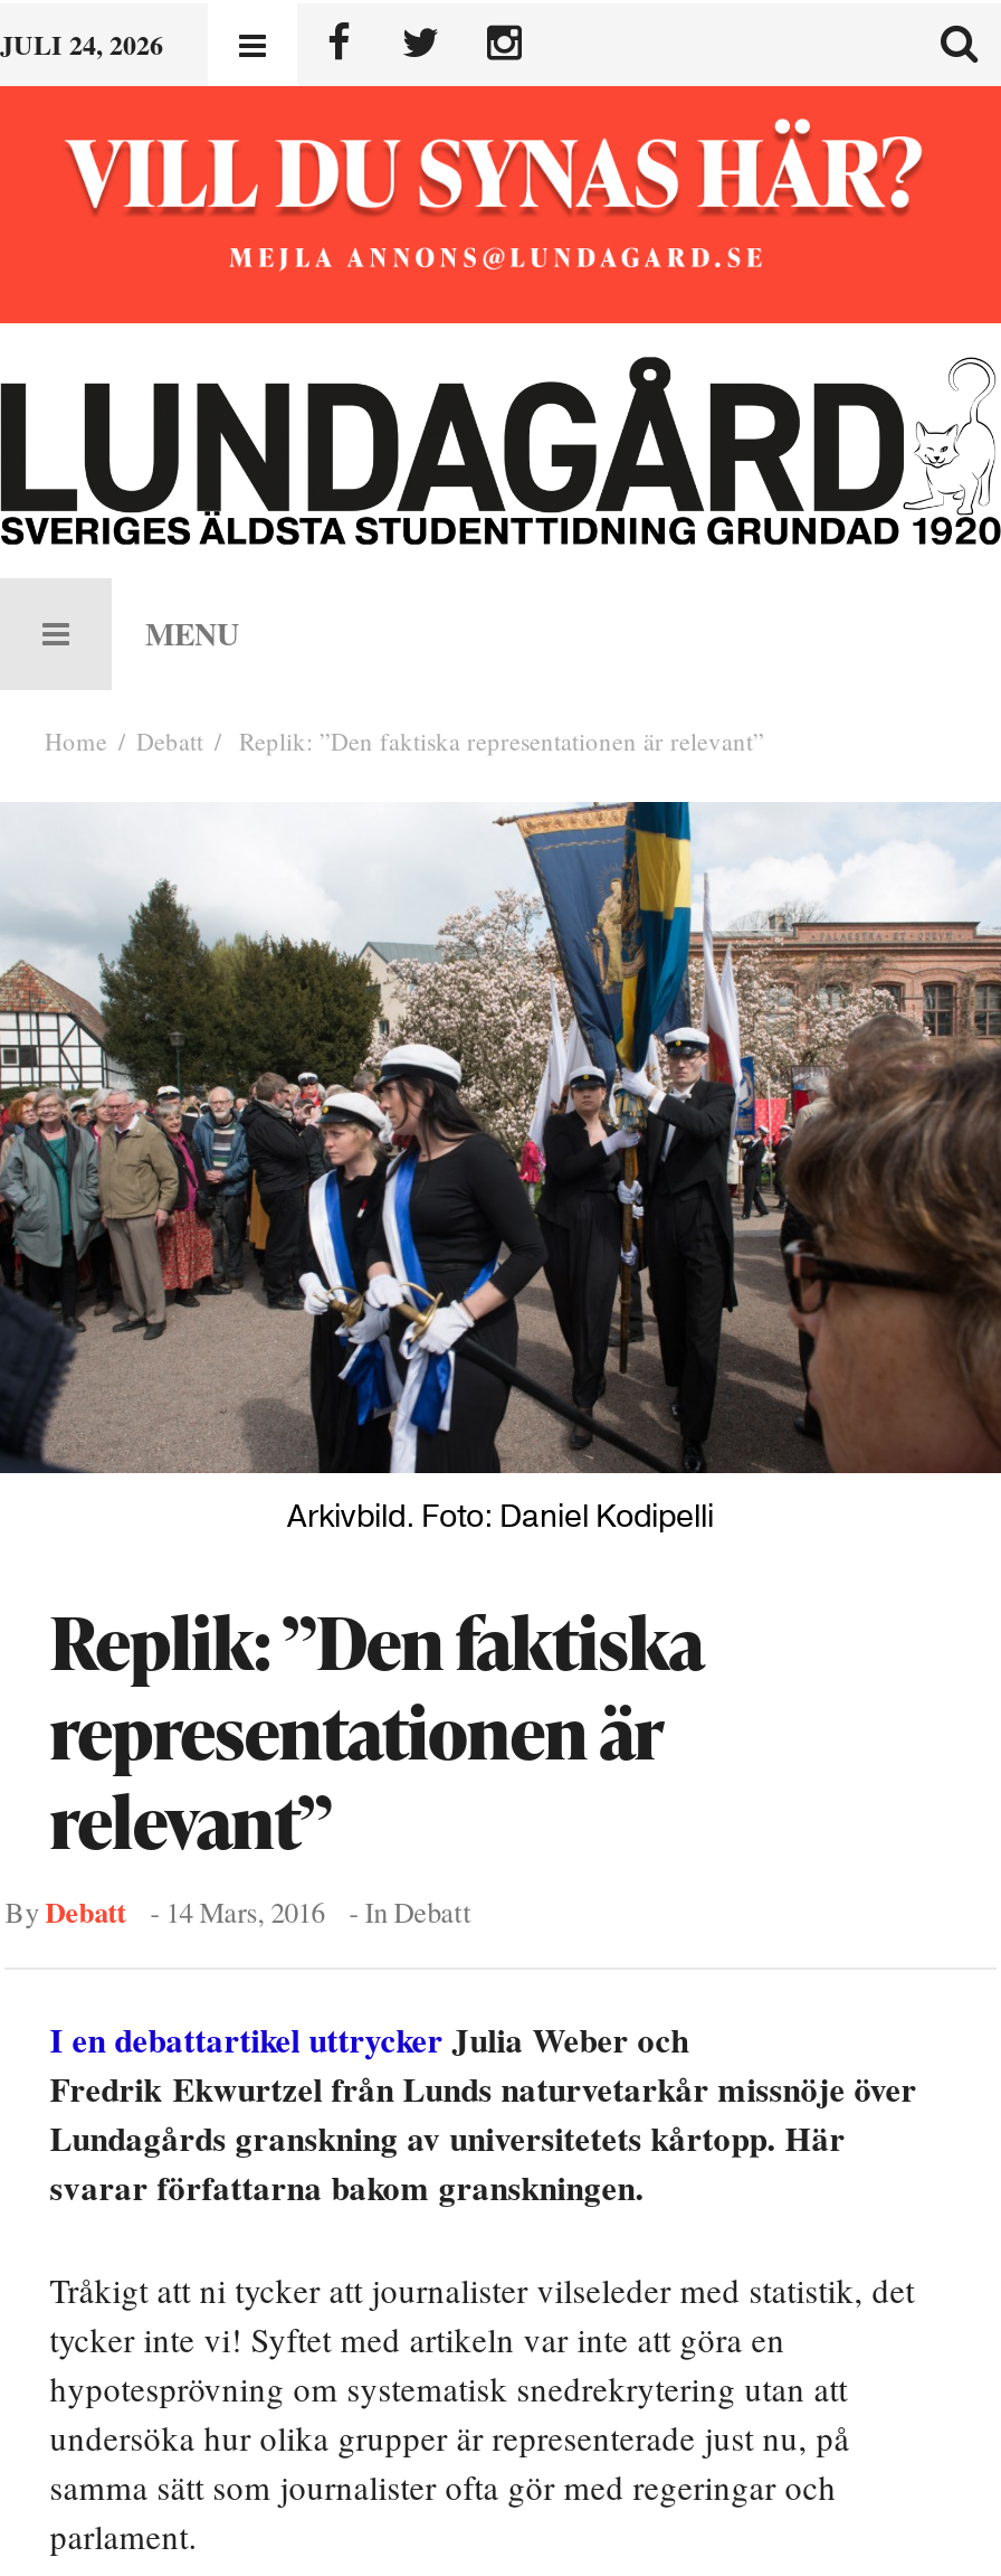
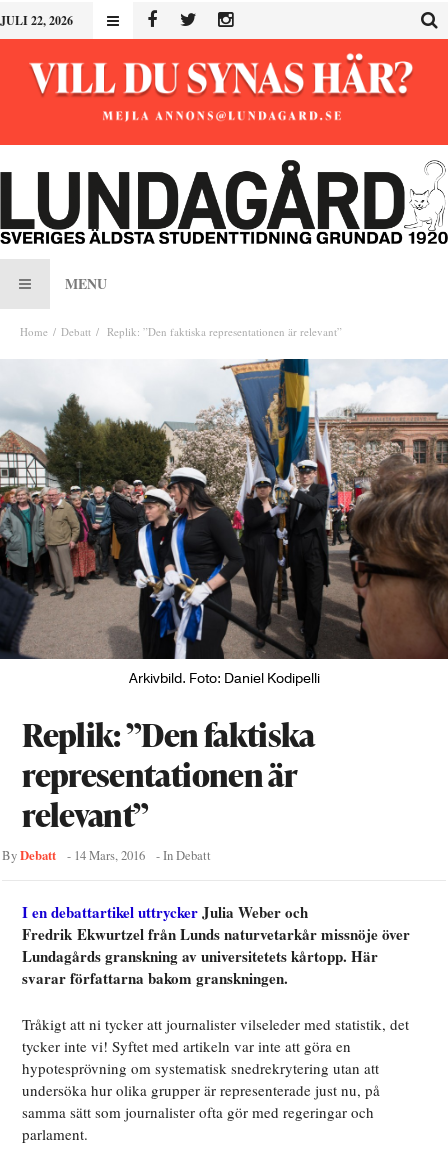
[0,26,163,64] JULI 24, 2026 -> [0,12,73,29] JULI 22, 2026

